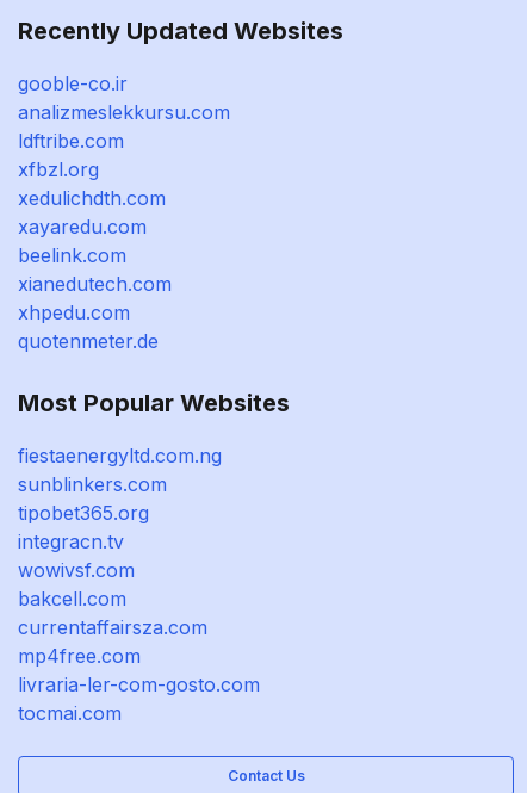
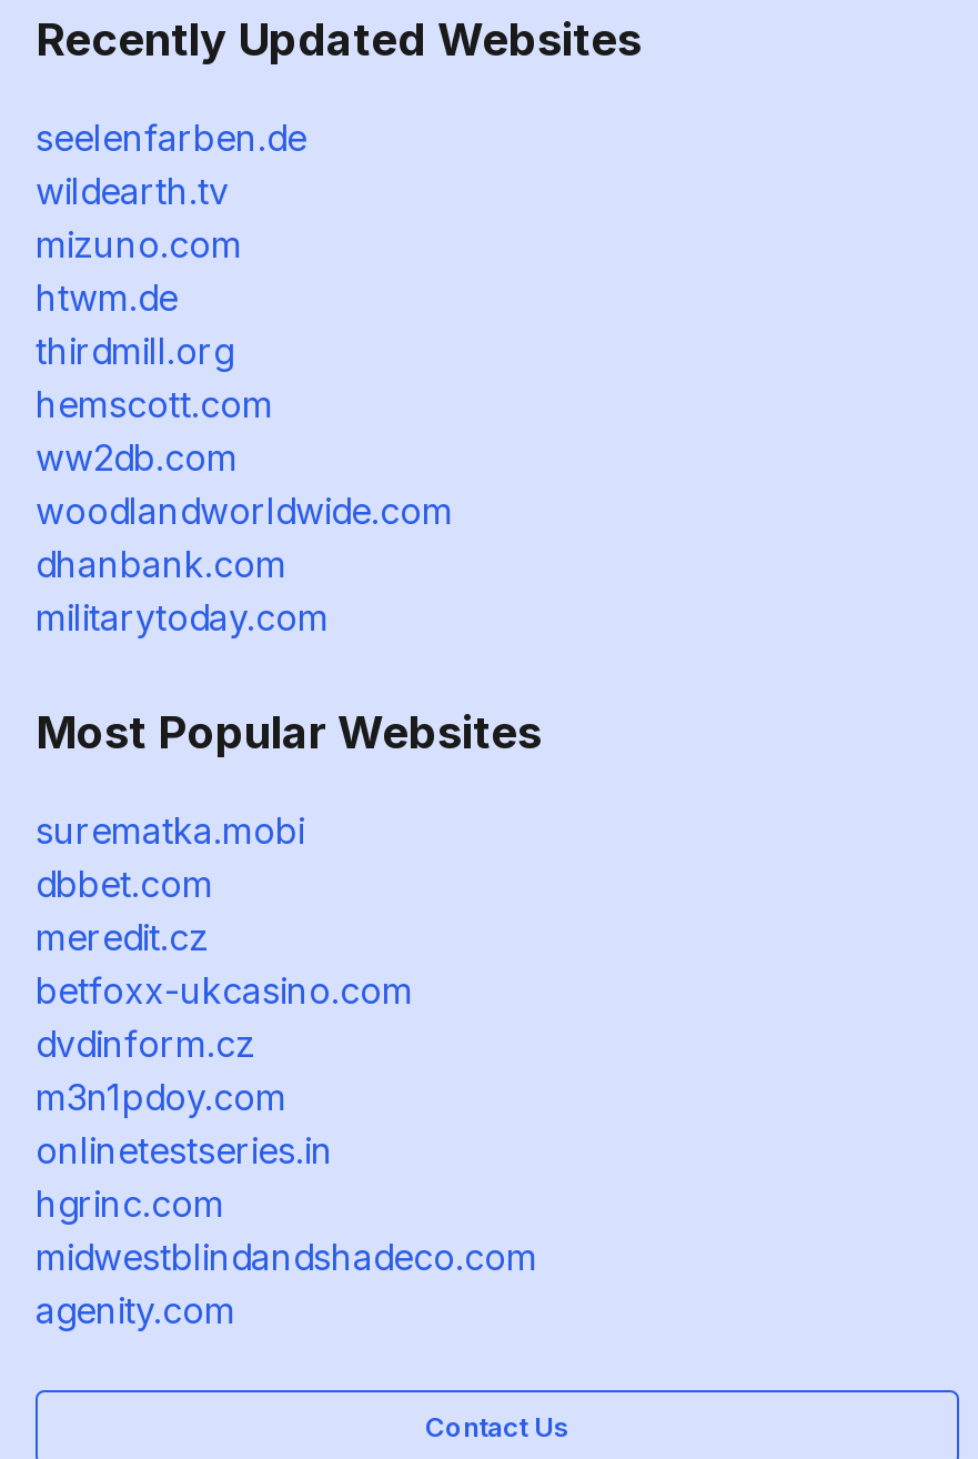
[18,72,230,353] gooble-co.ir | analizmeslekkursu.com | ldftribe.com | xfbzl.org | xedulichdth.com | xayaredu.com | beelink.com | xianedutech.com | xhpedu.com | quotenmeter.de -> [36,115,453,640] seelenfarben.de | wildearth.tv | mizuno.com | htwm.de | thirdmill.org | hemscott.com | ww2db.com | woodlandworldwide.com | dhanbank.com | militarytoday.com
[18,444,260,725] fiestaenergyltd.com.ng | sunblinkers.com | tipobet365.org | integracn.tv | wowivsf.com | bakcell.com | currentaffairsza.com | mp4free.com | livraria-ler-com-gosto.com | tocmai.com -> [36,808,537,1332] surematka.mobi | dbbet.com | meredit.cz | betfoxx-ukcasino.com | dvdinform.cz | m3n1pdoy.com | onlinetestseries.in | hgrinc.com | midwestblindandshadeco.com | agenity.com

